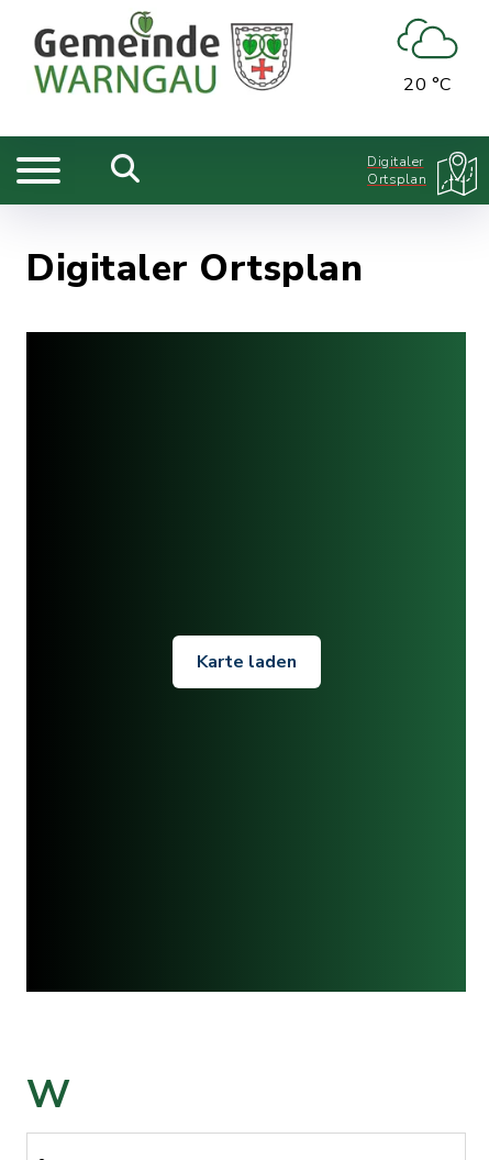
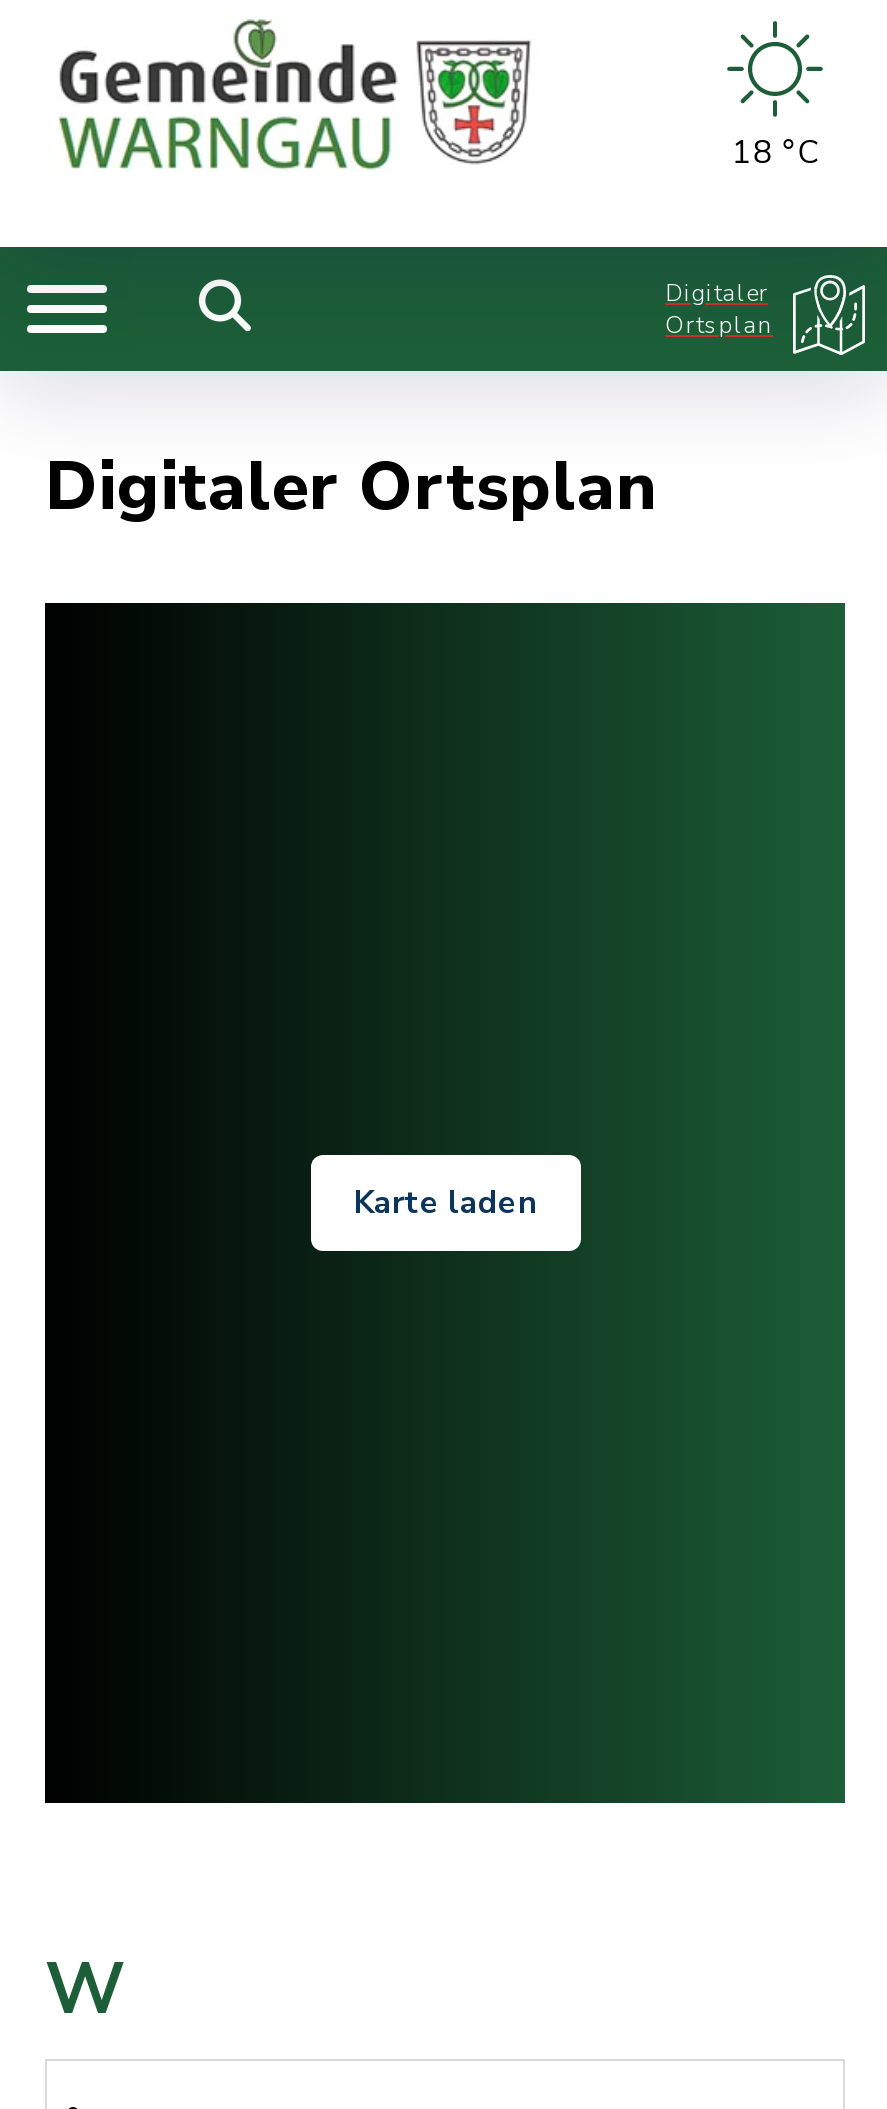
[396,13,459,96] [image] | 20 °C -> [721,19,829,174] [image] | 18 °C

